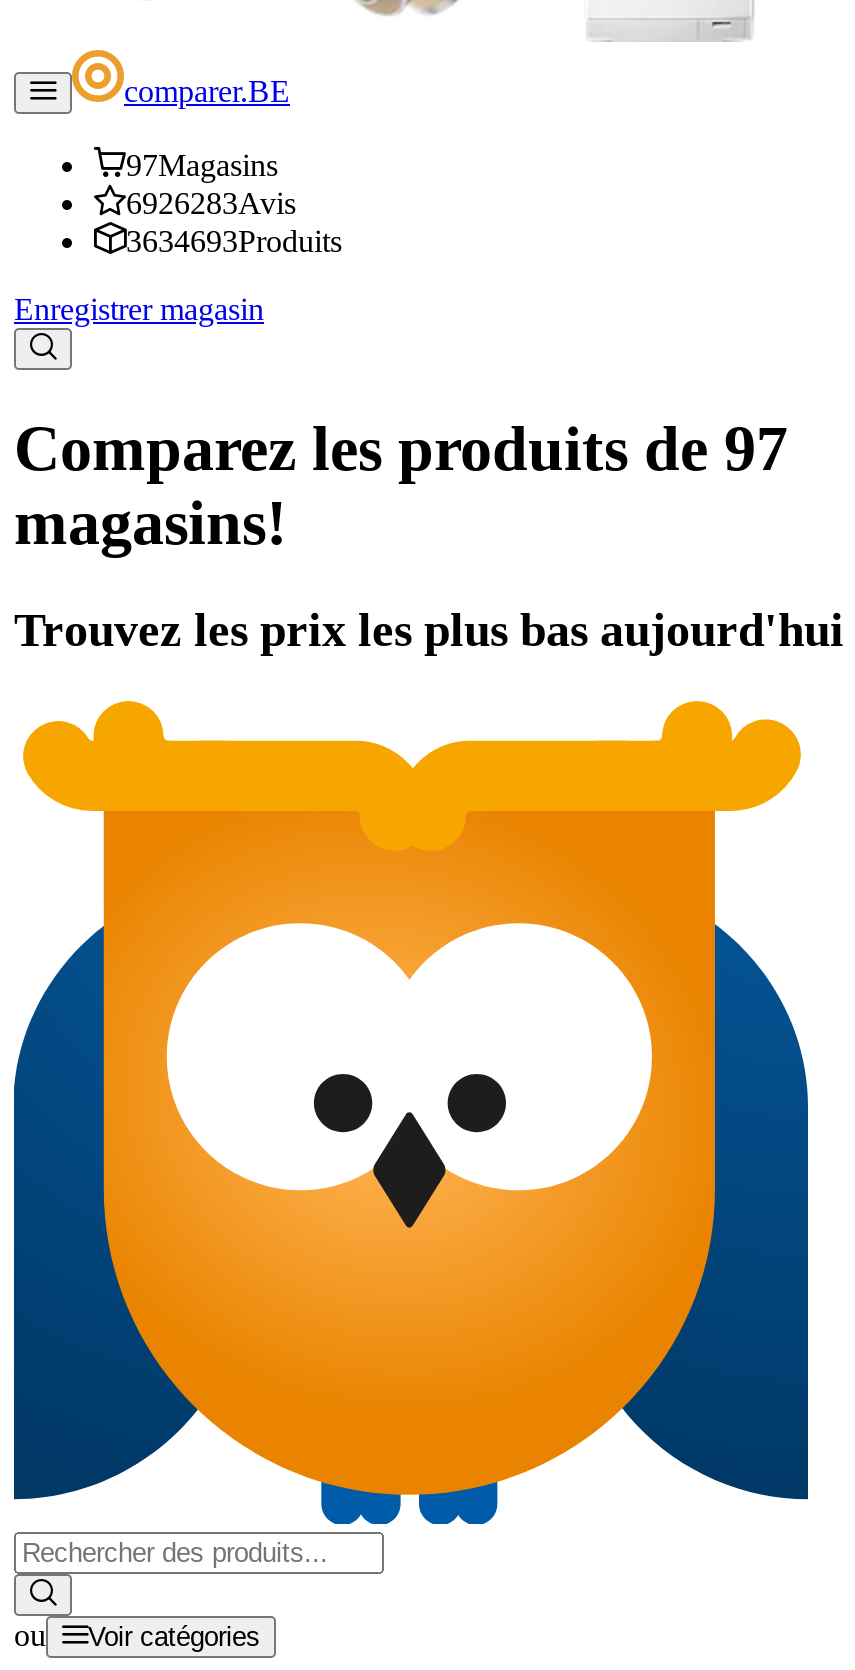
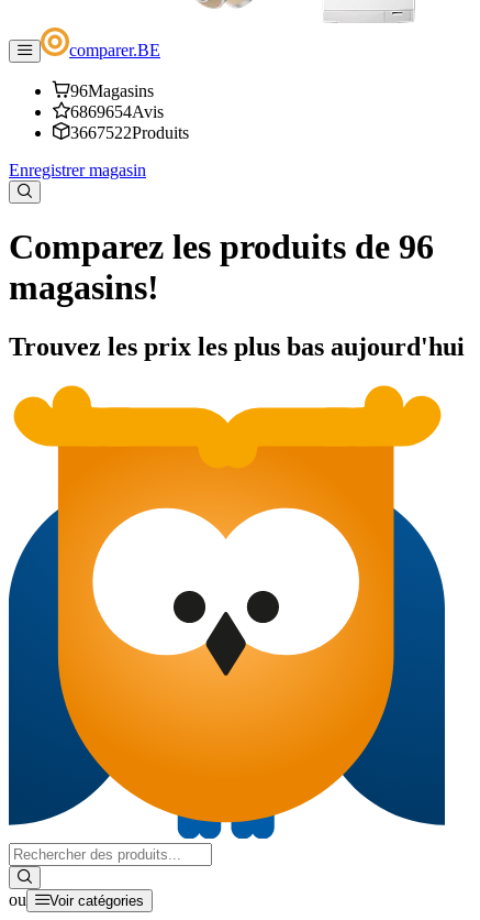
[126,148,278,182] 97Magasins -> [70,81,154,100] 96Magasins
[126,186,296,220] 6926283Avis -> [70,102,164,121] 6869654Avis
[126,224,342,258] 3634693Produits -> [70,123,189,142] 3667522Produits
[14,413,788,485] Comparez les produits de 97 -> [9,227,434,267] Comparez les produits de 96

